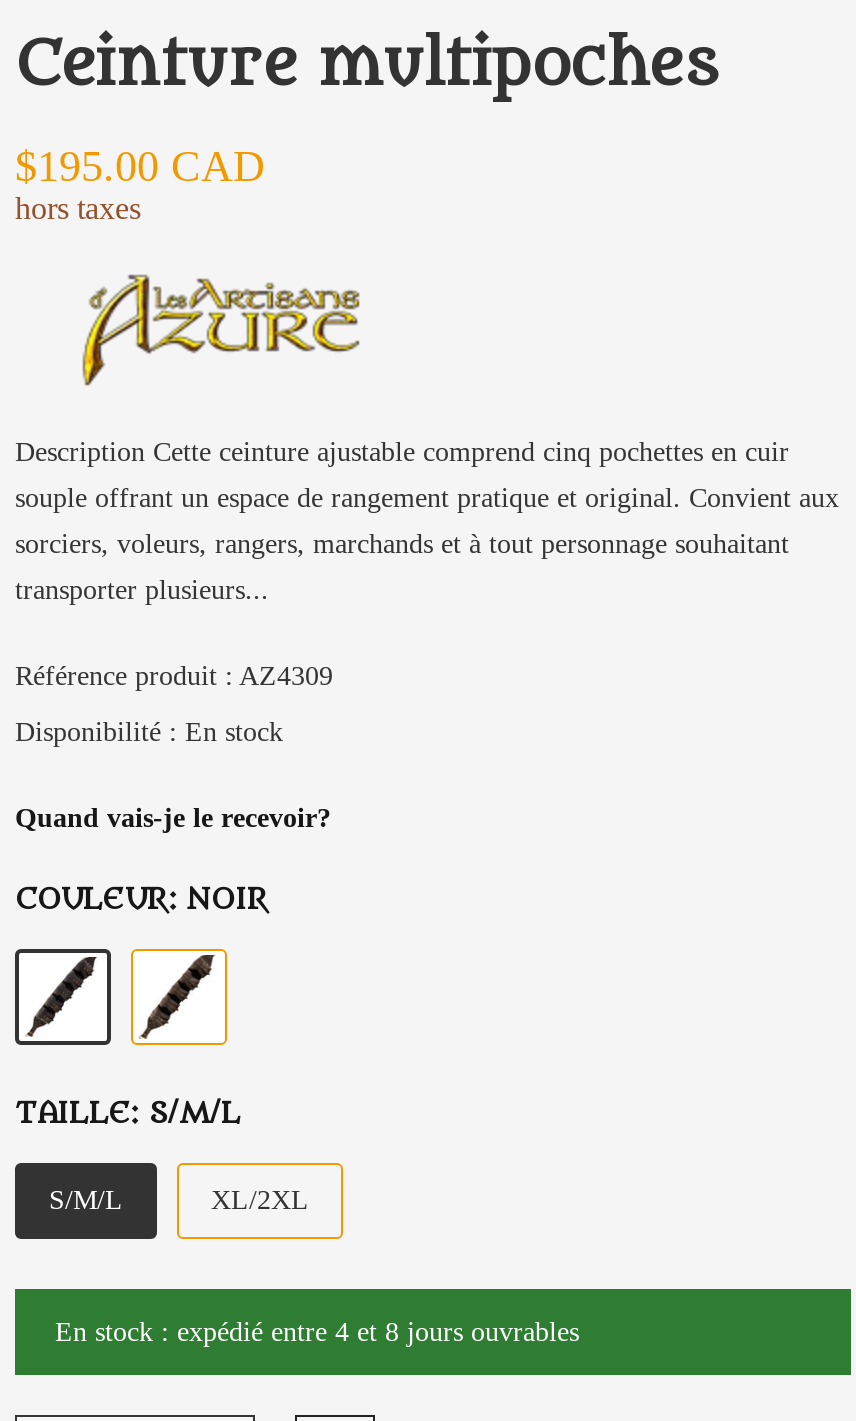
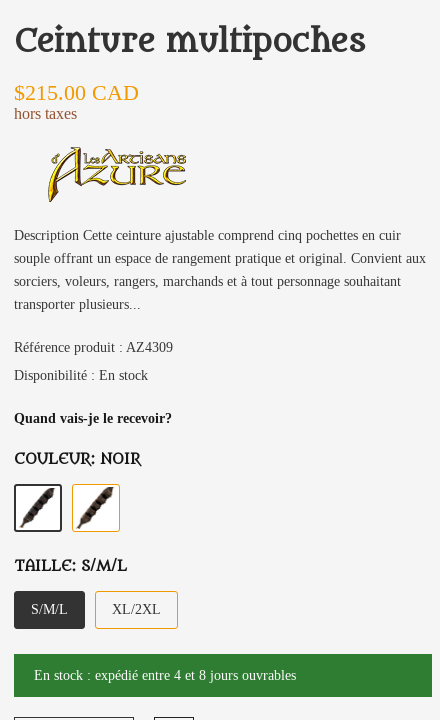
[15,141,265,191] $195.00 CAD -> [14,80,139,105] $215.00 CAD

